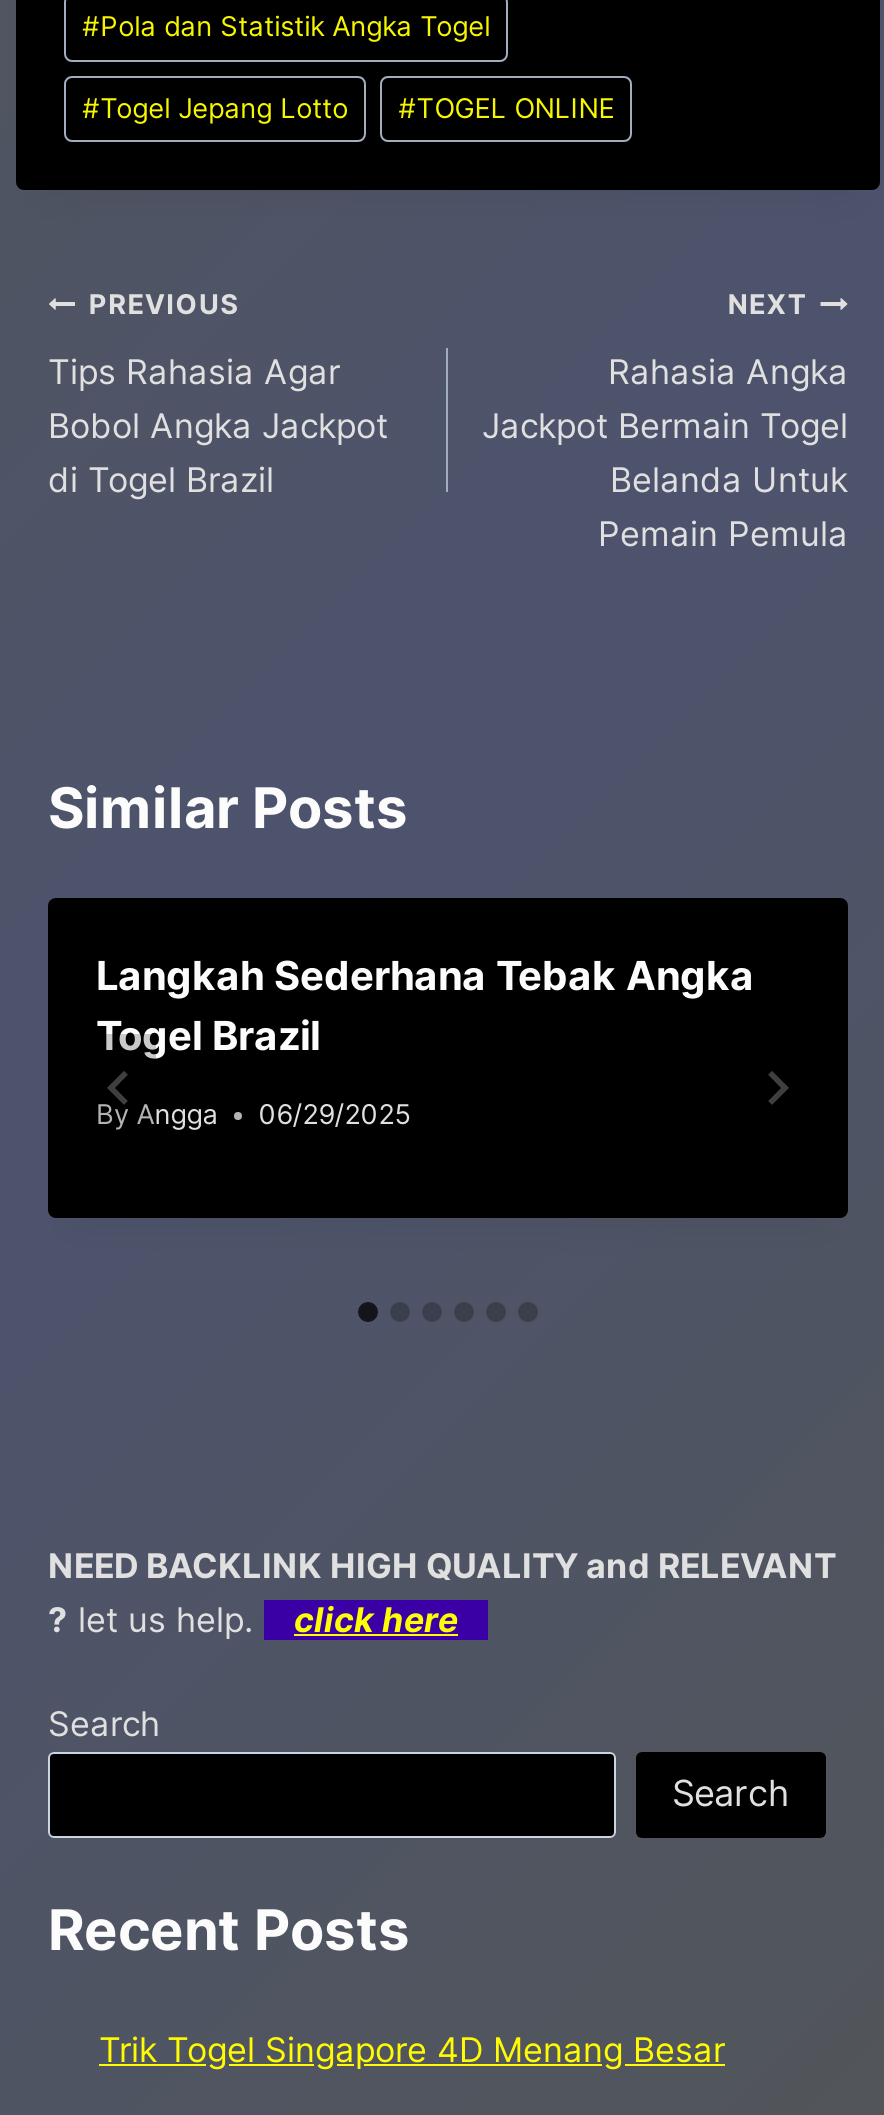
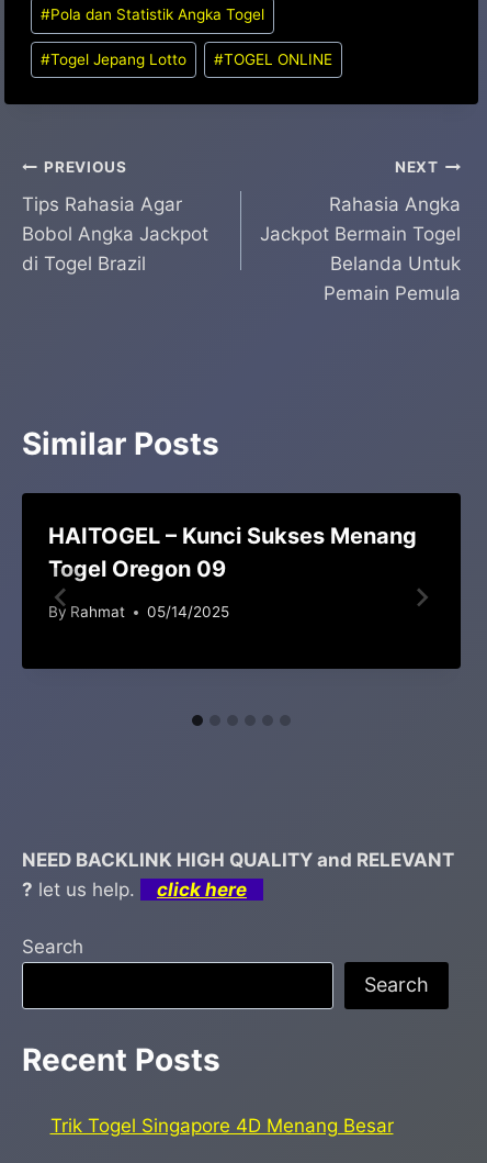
[96,953,754,1061] Langkah Sederhana Tebak Angka | Togel Brazil -> [48,523,417,582] HAITOGEL – Kunci Sukses Menang | Togel Oregon 09
[96,1098,410,1130] By Angga | 06/29/2025 -> [48,603,229,620] By Rahmat | 05/14/2025

